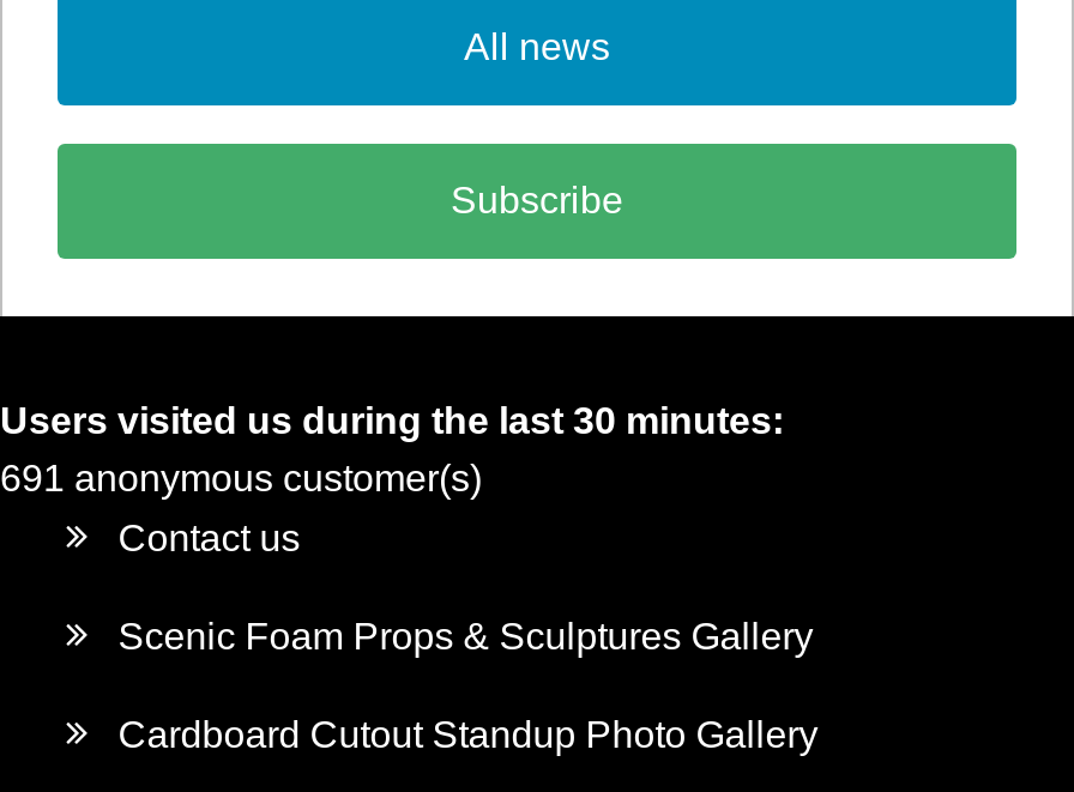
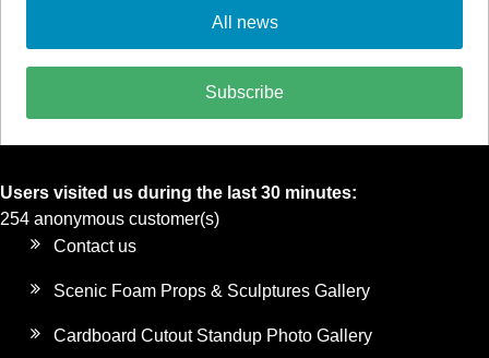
[0,458,482,499] 691 anonymous customer(s) -> [0,210,219,228] 254 anonymous customer(s)

